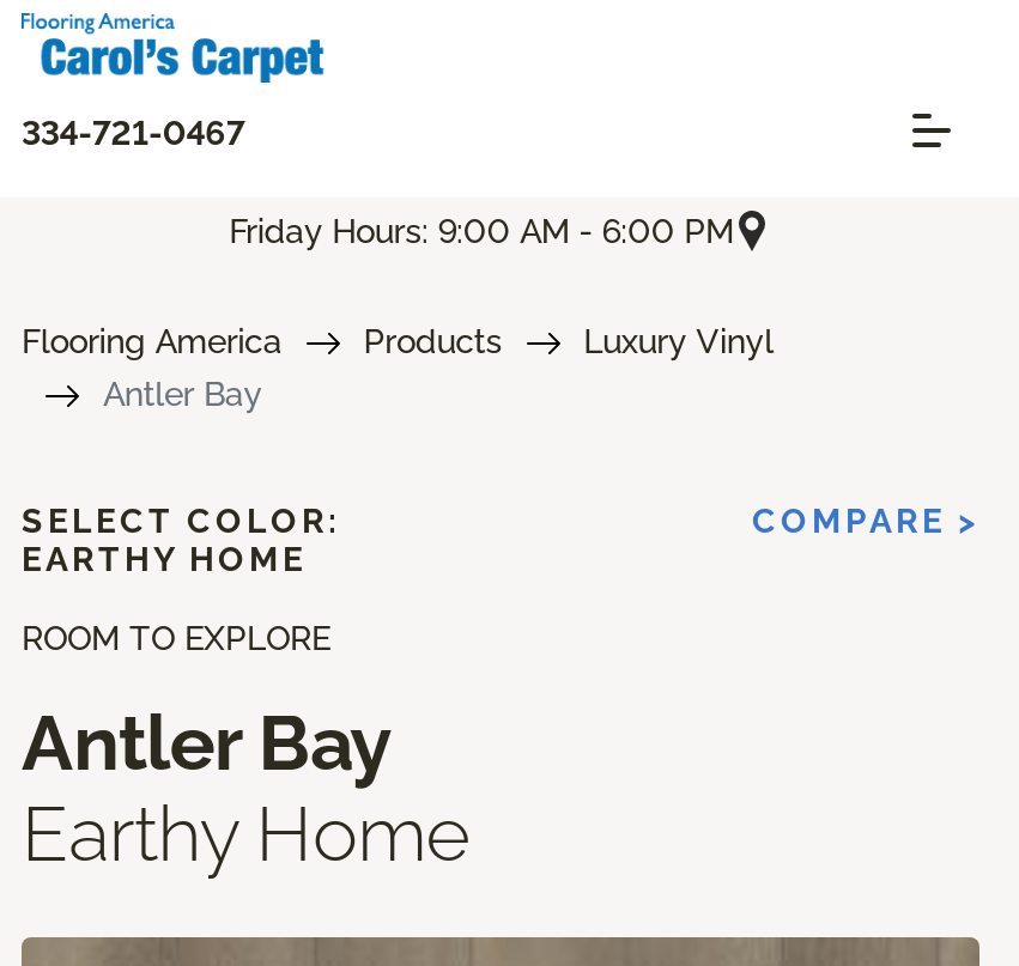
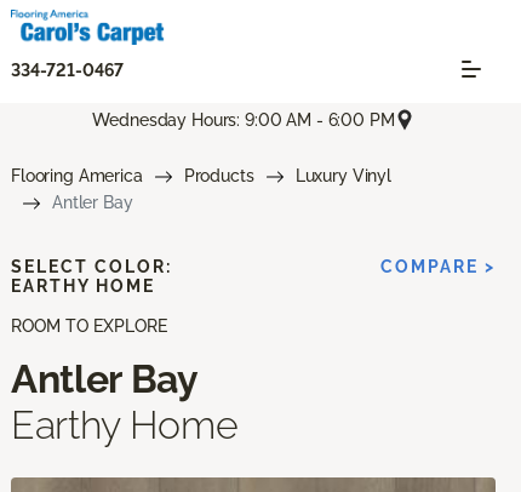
[229,211,734,249] Friday Hours: 9:00 AM - 6:00 PM -> [93,110,395,129] Wednesday Hours: 9:00 AM - 6:00 PM

